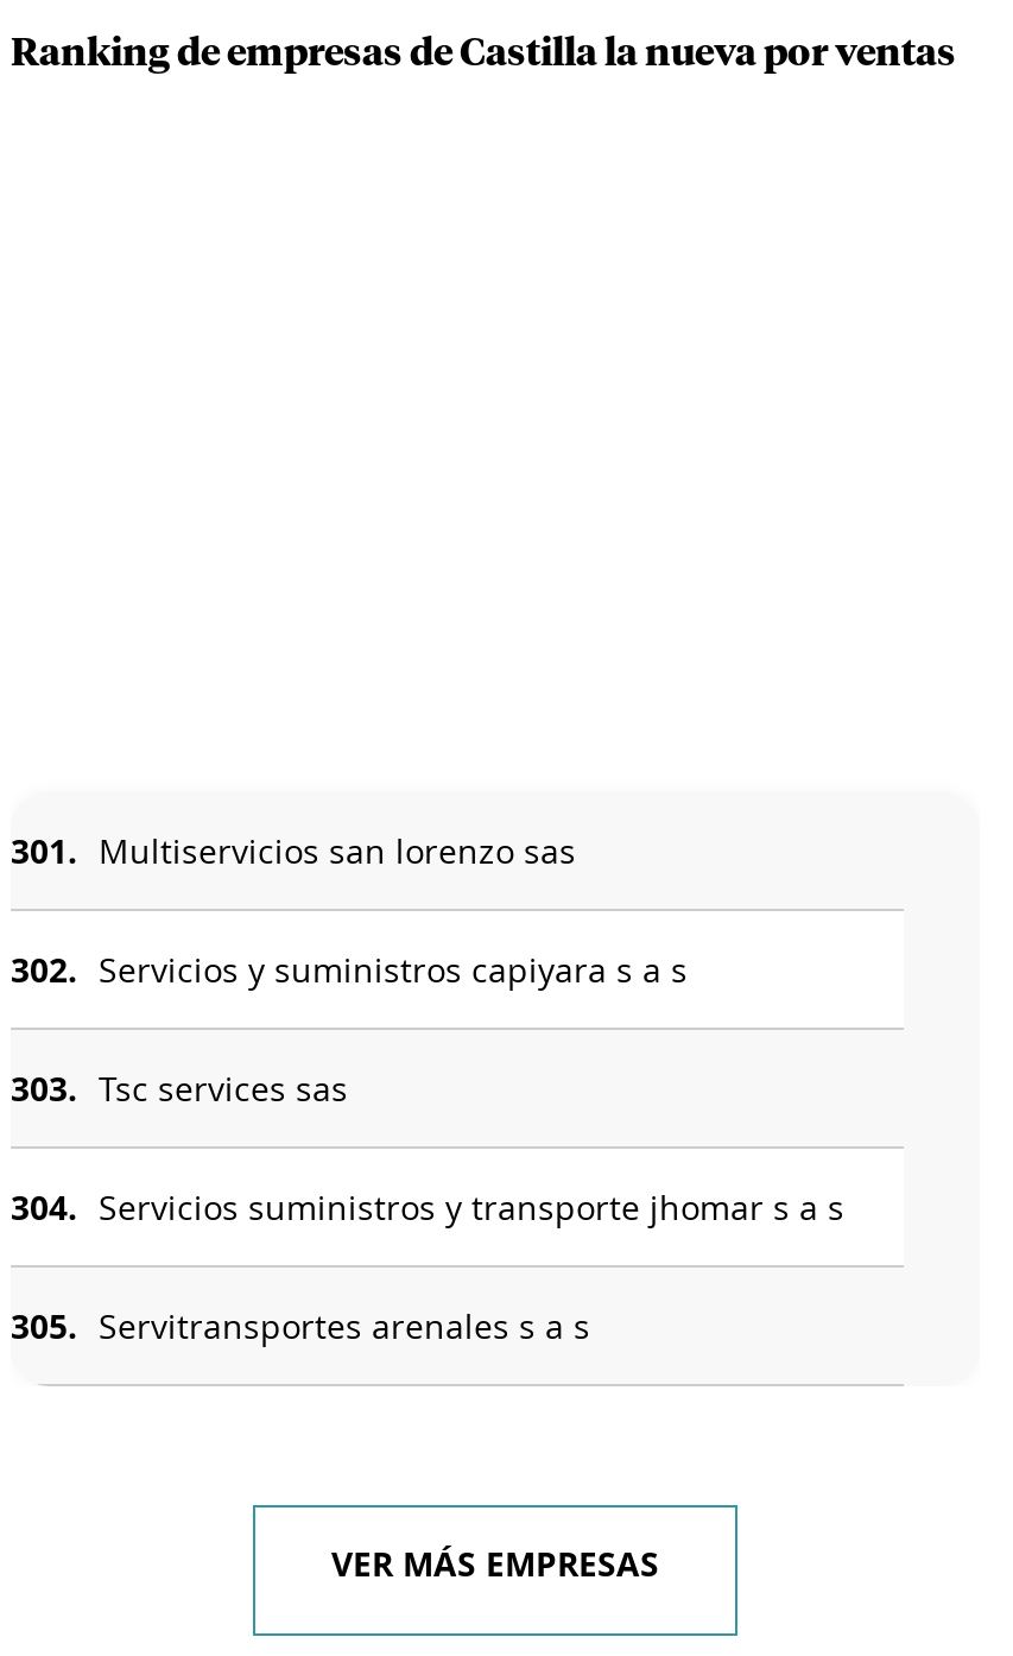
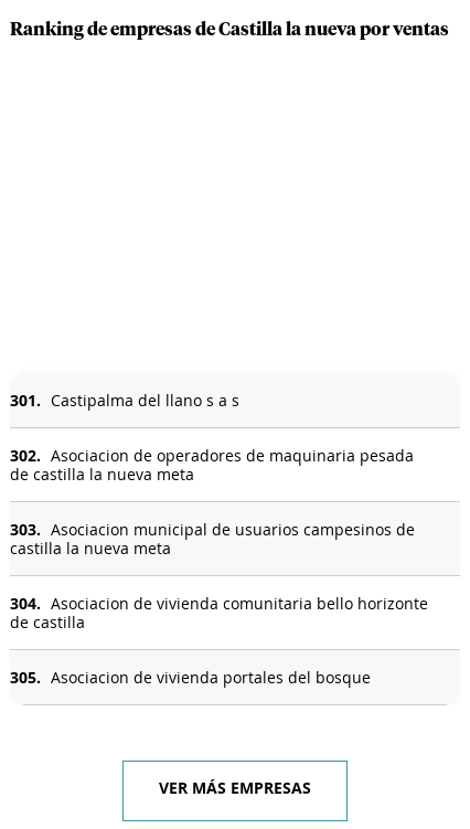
[11,829,576,874] 301. Multiservicios san lorenzo sas -> [10,390,239,411] 301. Castipalma del llano s a s
[11,948,688,993] 302. Servicios y suministros capiyara s a s -> [10,445,414,485] 302. Asociacion de operadores de maquinaria pesada | de castilla la nueva meta
[11,1066,348,1111] 303. Tsc services sas -> [10,519,415,559] 303. Asociacion municipal de usuarios campesinos de | castilla la nueva meta
[11,1185,844,1230] 304. Servicios suministros y transporte jhomar s a s -> [10,593,428,633] 304. Asociacion de vivienda comunitaria bello horizonte | de castilla
[11,1304,590,1349] 305. Servitransportes arenales s a s -> [10,667,371,688] 305. Asociacion de vivienda portales del bosque

